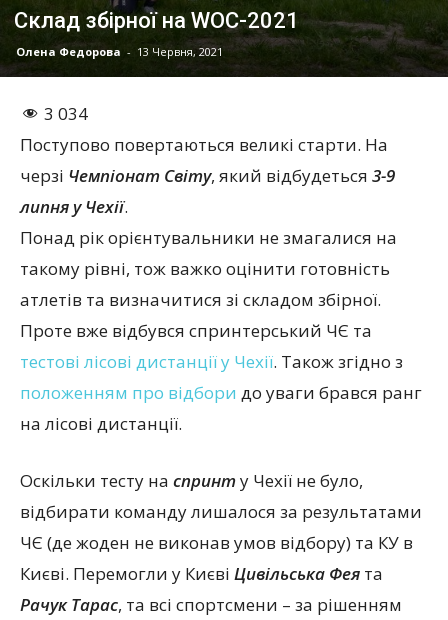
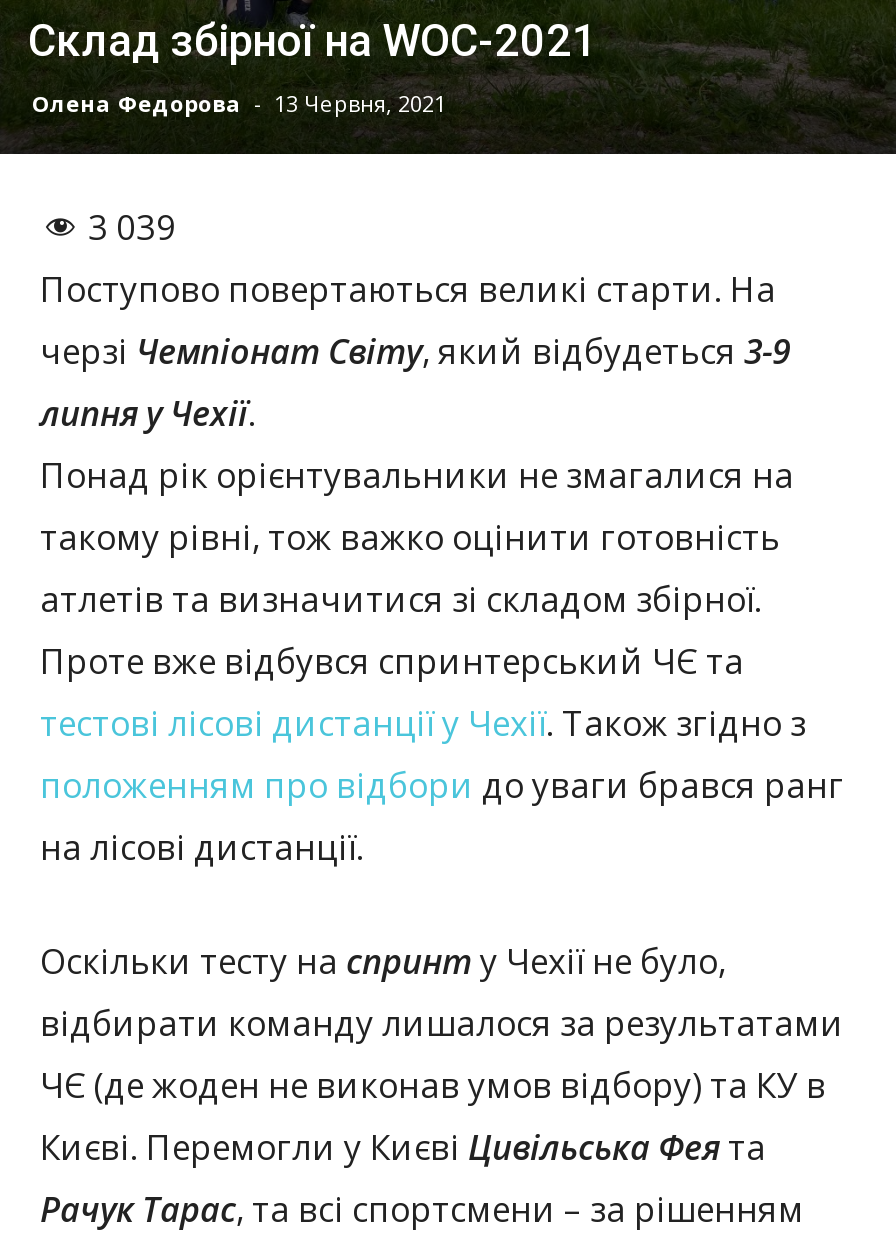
[44,102,88,125] 3 034 -> [88,204,176,250] 3 039

